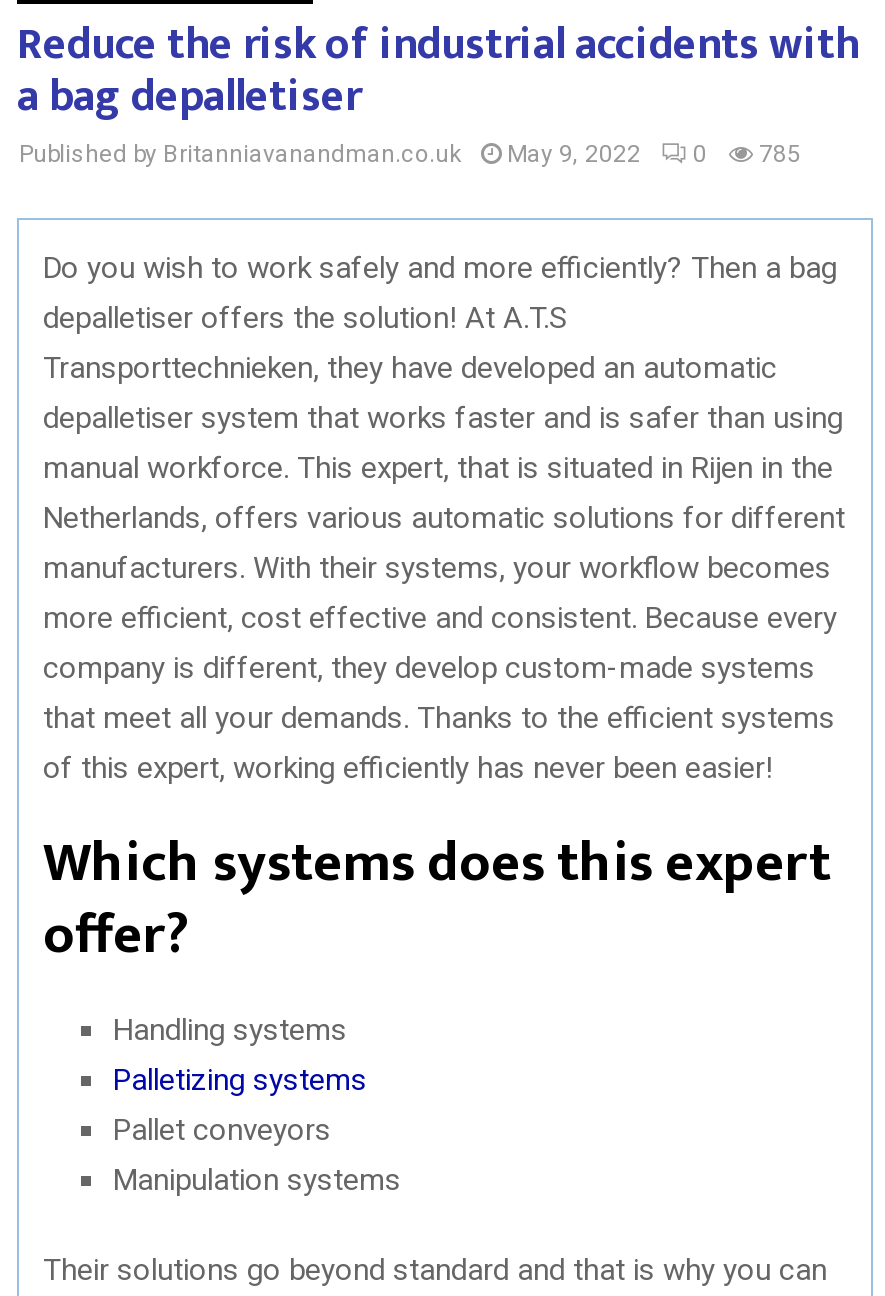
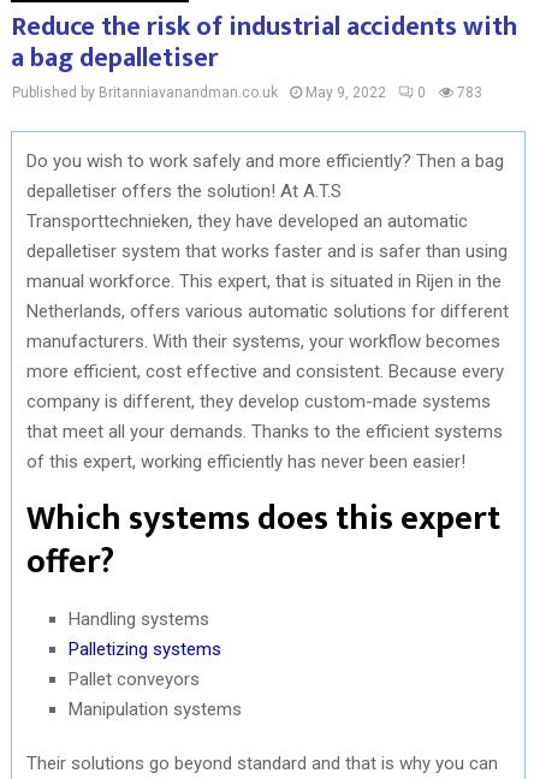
[19,140,801,168] Published by Britanniavanandman.co.uk May 9, 2022 0 785 -> [12,84,482,101] Published by Britanniavanandman.co.uk May 9, 2022 0 783

